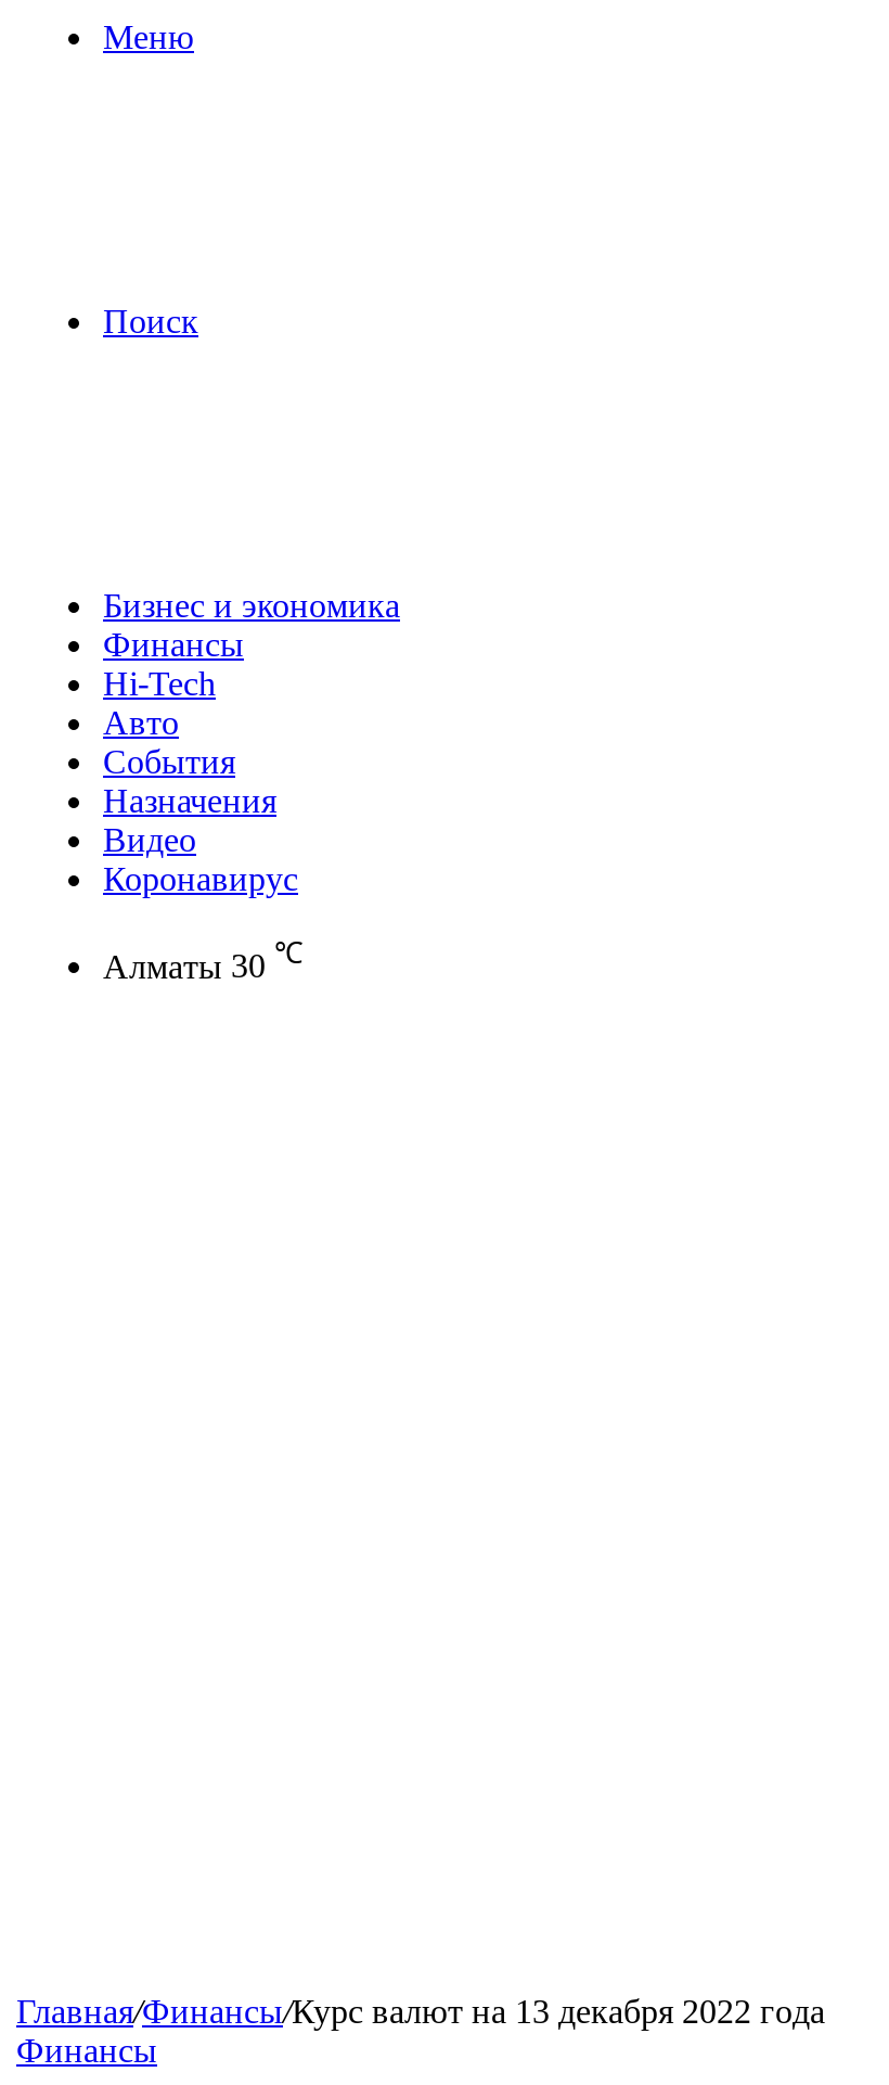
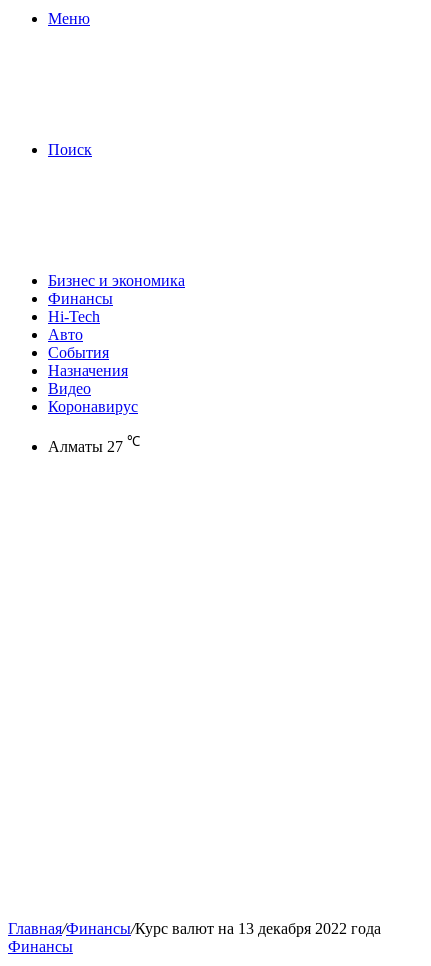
[103,938,302,985] Алматы 30 ℃ -> [48,434,140,455] Алматы 27 ℃

